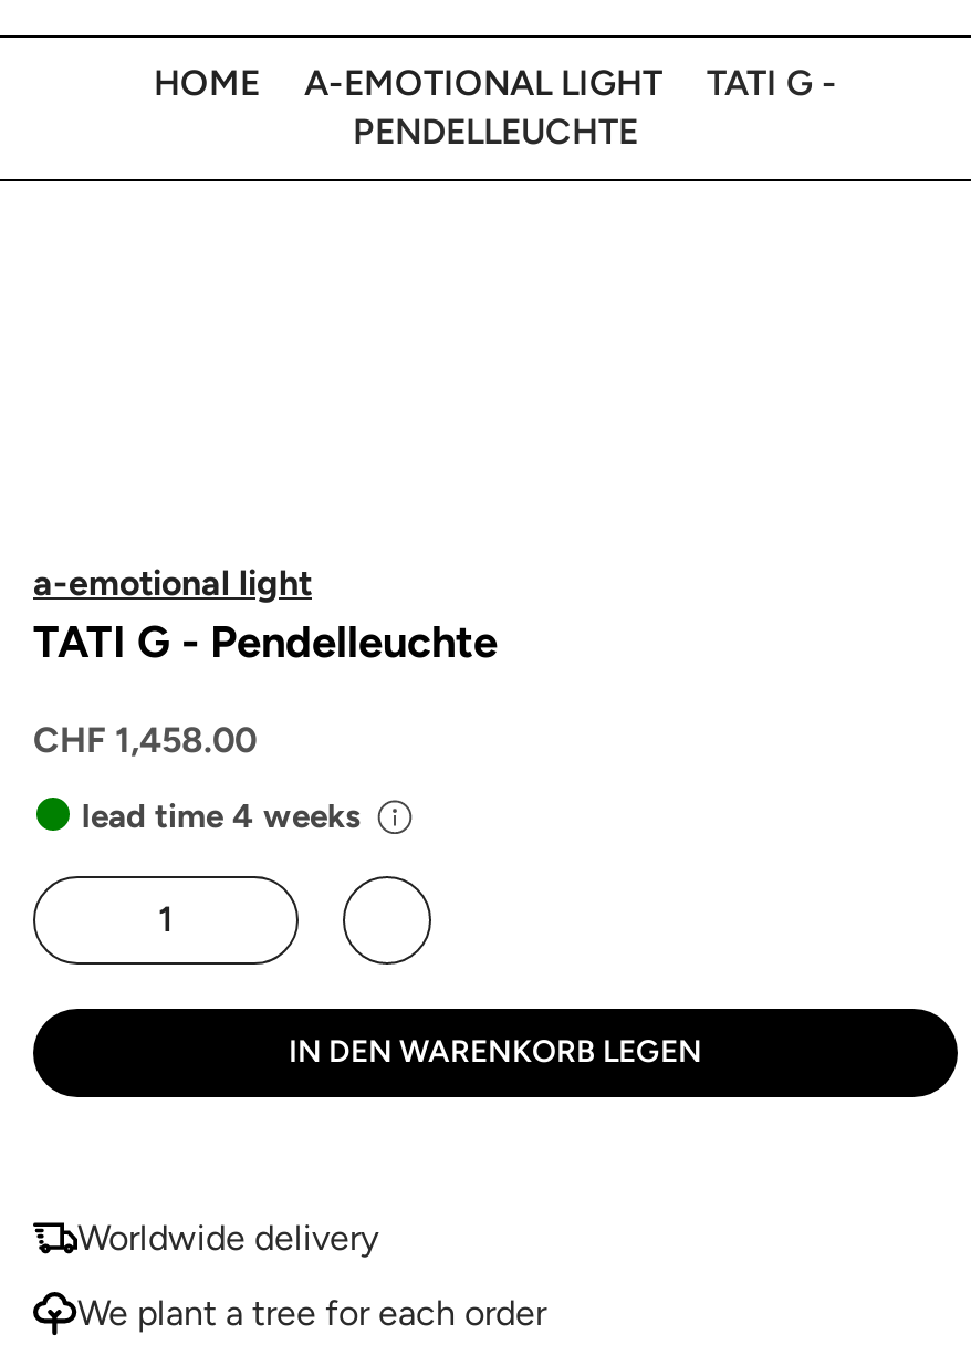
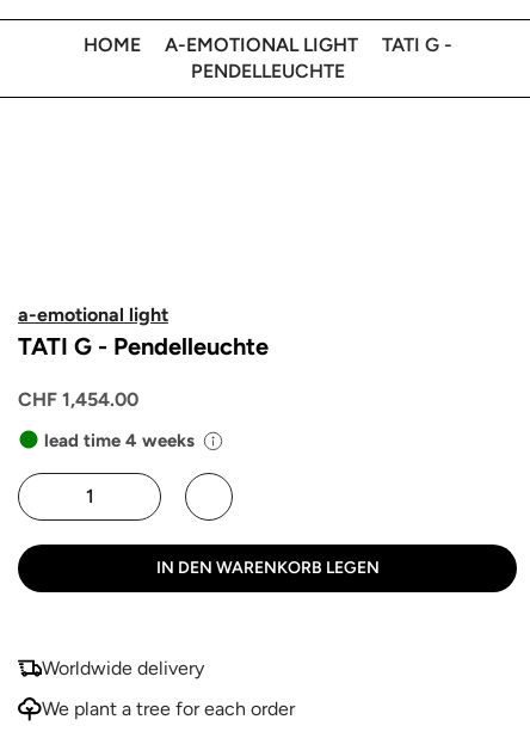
[33,719,257,761] CHF 1,458.00 -> [18,388,138,411] CHF 1,454.00

